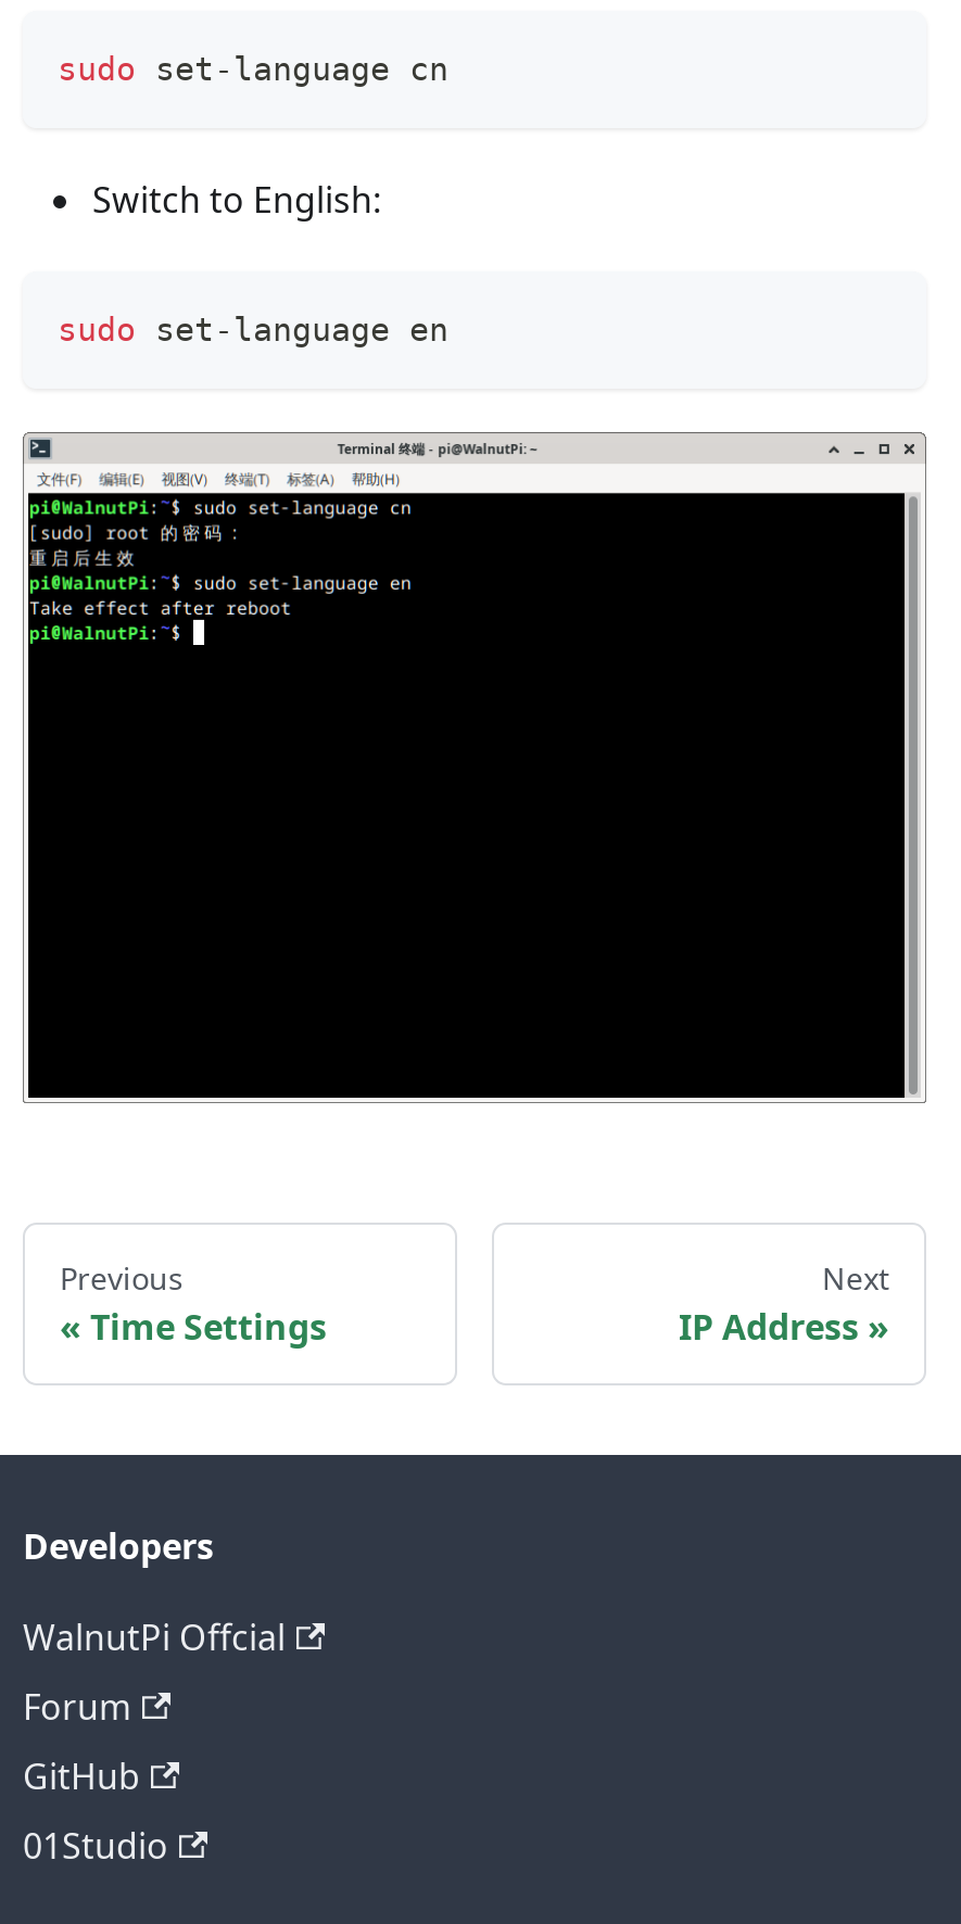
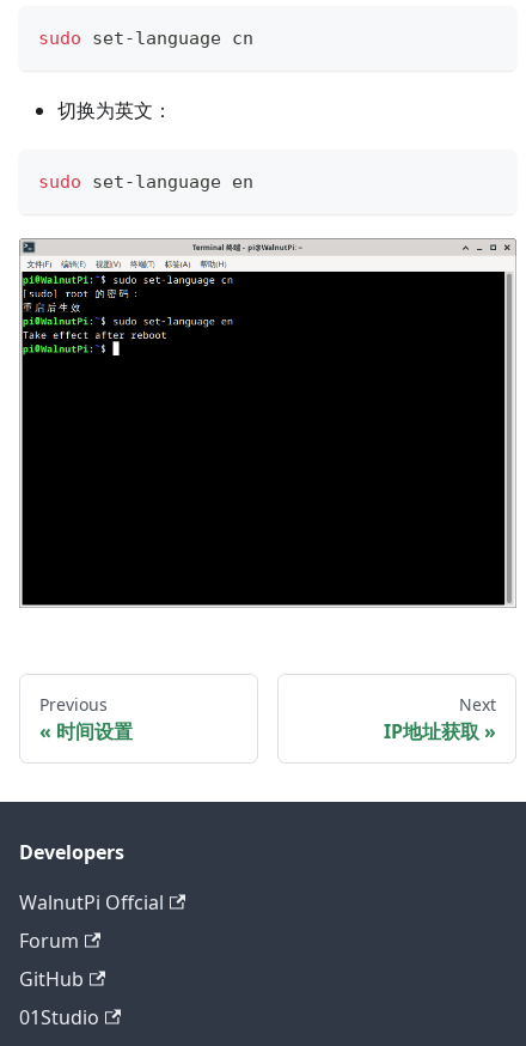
[92,176,381,224] Switch to English: -> [57,97,172,123] 切换为英文：
[90,1304,327,1352] Time Settings -> [56,719,133,745] 时间设置
[679,1304,859,1352] IP Address -> [384,719,479,745] IP地址获取

